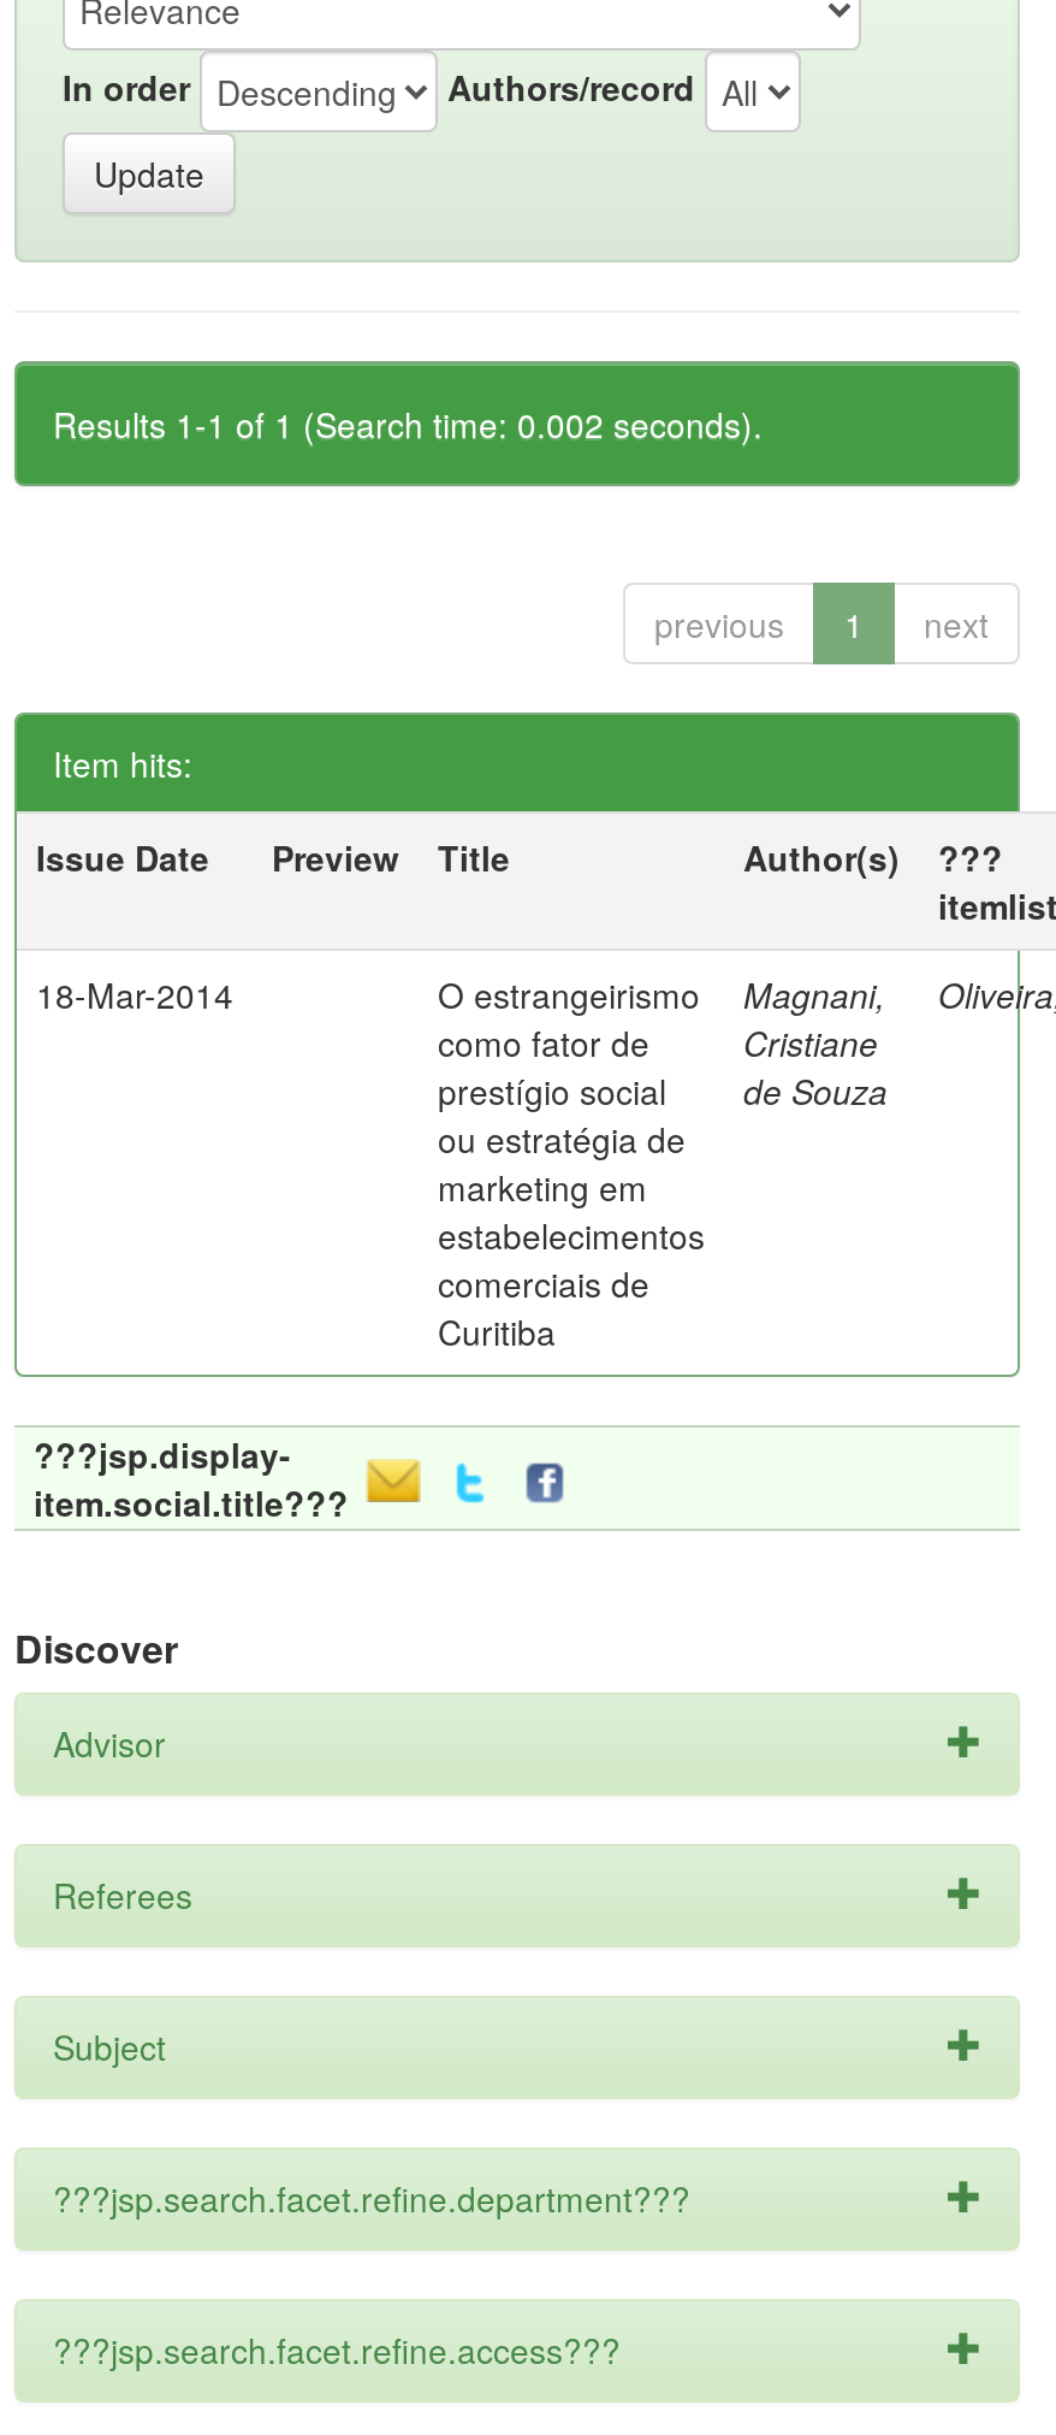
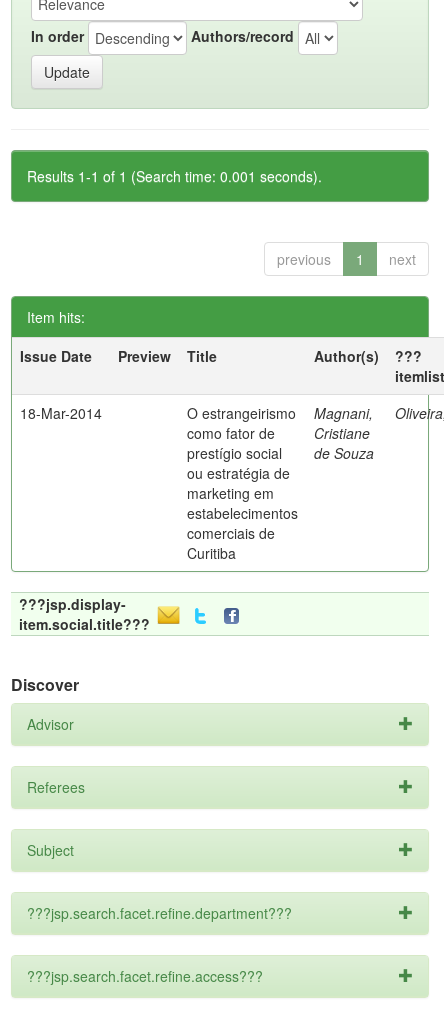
[53,400,763,448] Results 1-1 of 1 (Search time: 0.002 seconds). -> [27,166,322,186] Results 1-1 of 1 (Search time: 0.001 seconds).

